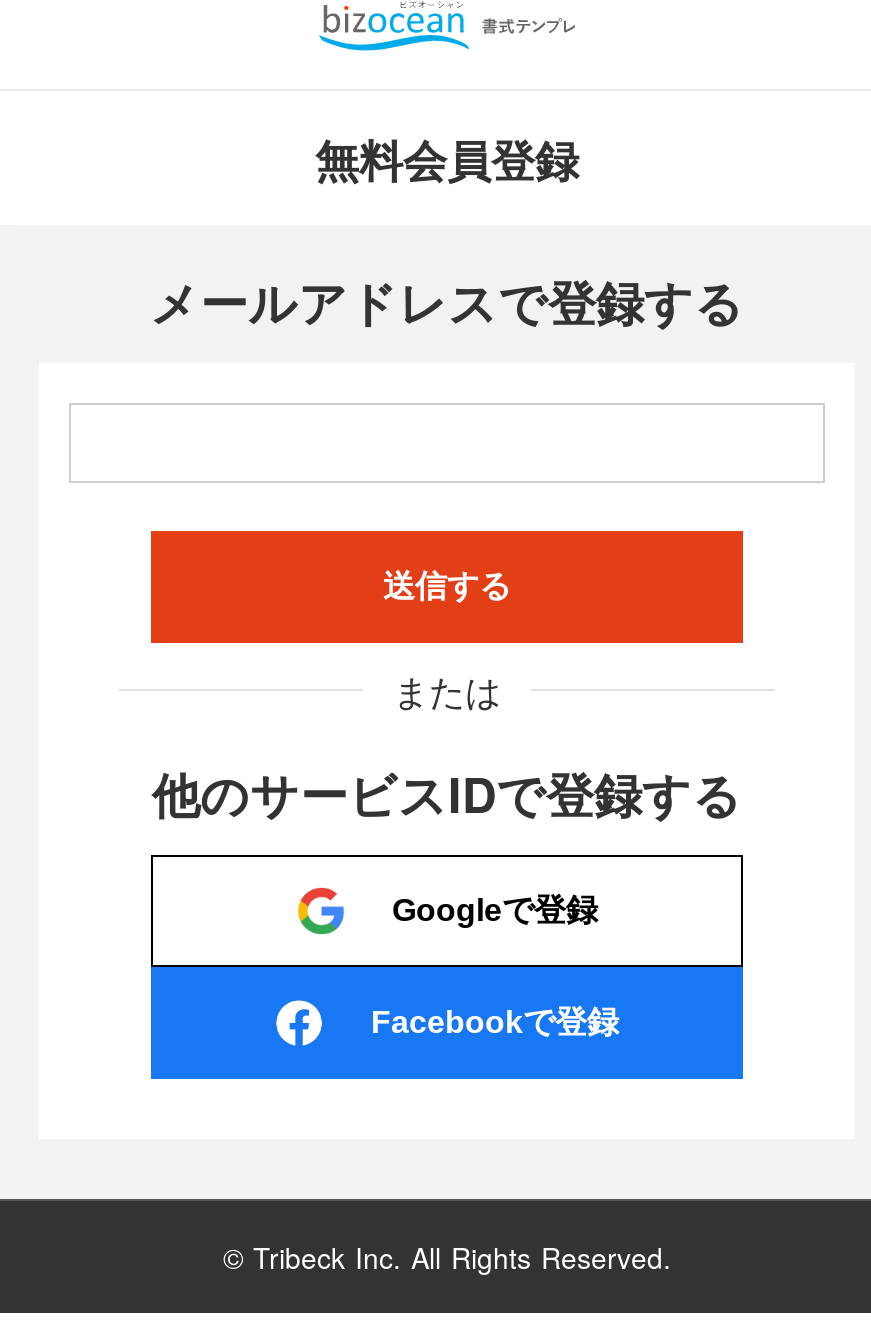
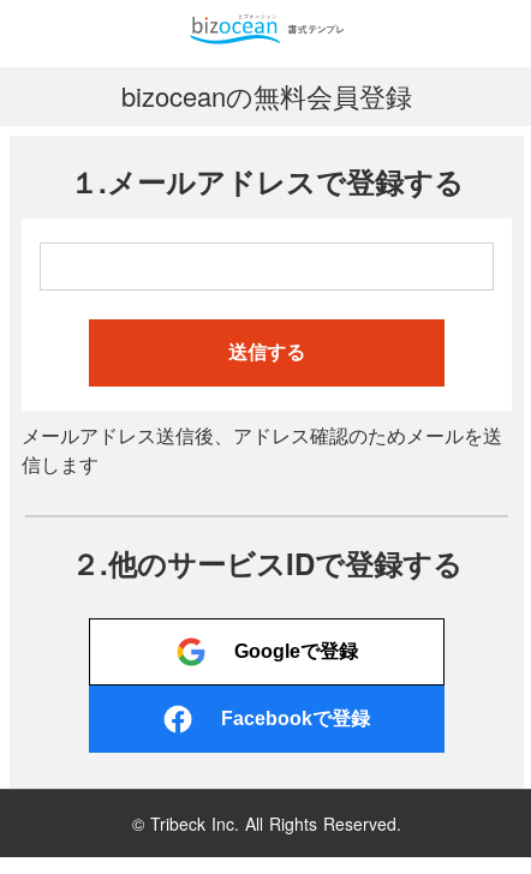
[315,127,579,191] 無料会員登録 -> [121,77,412,114] bizoceanの無料会員登録
[150,267,744,335] メールアドレスで登録する -> [70,161,464,202] １.メールアドレスで登録する
[393,663,501,715] または -> [22,421,502,478] メールアドレス送信後、アドレス確認のためメールを送 | 信します
[152,759,742,827] 他のサービスIDで登録する -> [71,543,463,583] ２.他のサービスIDで登録する
moved [371,892,619,1038] -> [221,640,370,728]: Googleで登録 | Facebookで登録

